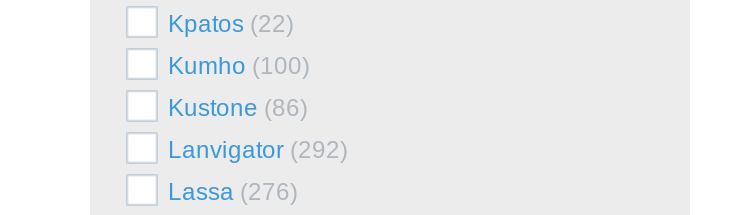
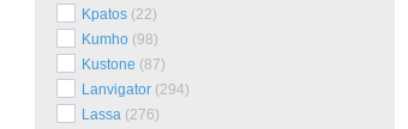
[168,52,310,80] Kumho (100) -> [82,31,158,48] Kumho (98)
[168,94,308,122] Kustone (86) -> [82,56,166,73] Kustone (87)
[168,136,348,164] Lanvigator (292) -> [82,81,190,98] Lanvigator (294)

